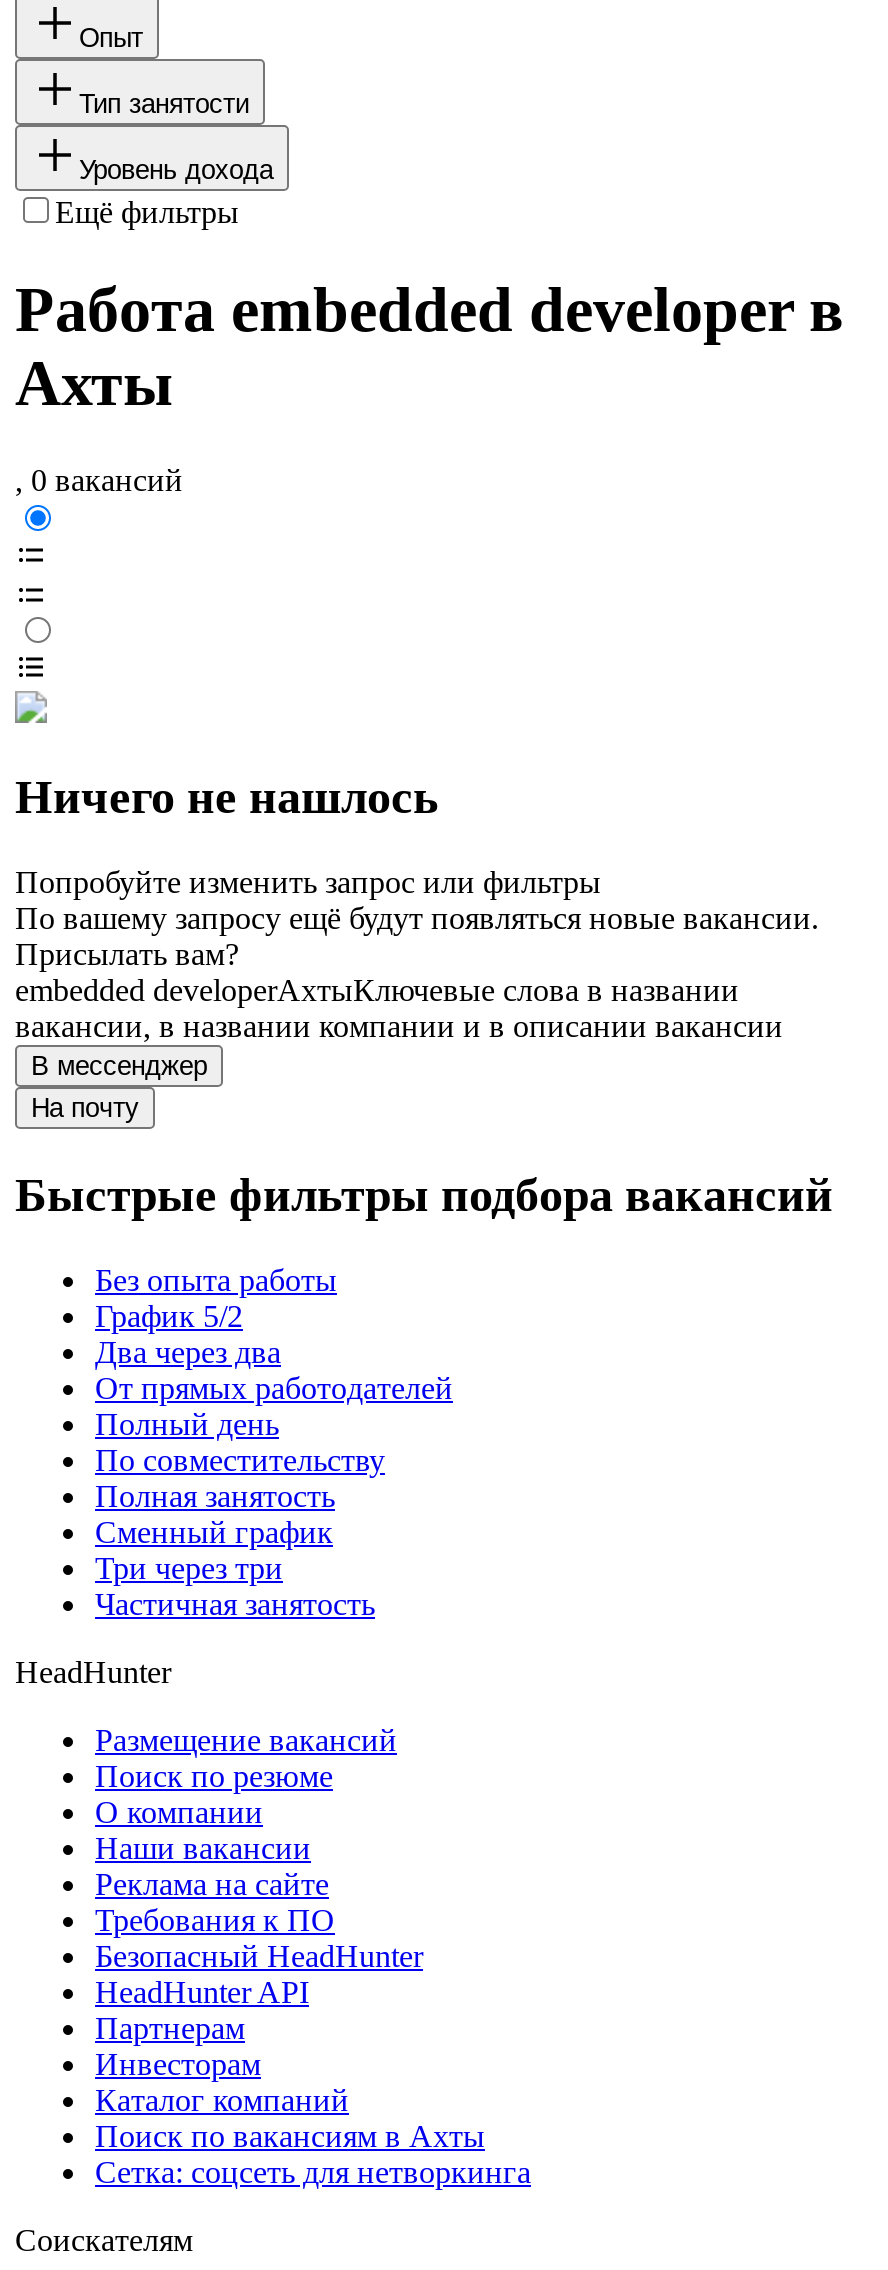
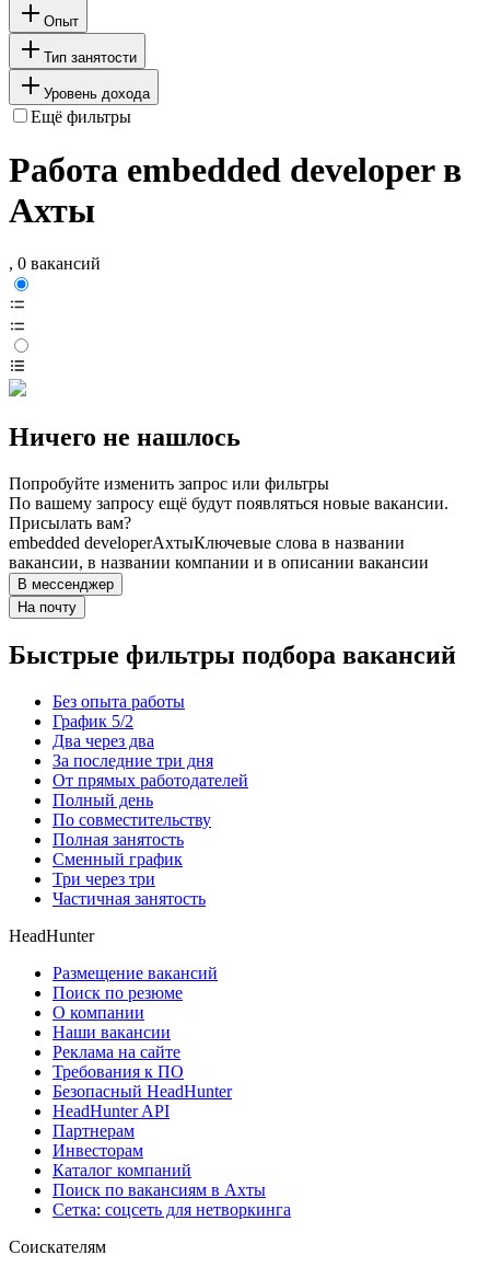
none -> [53,751,213,770] За последние три дня

